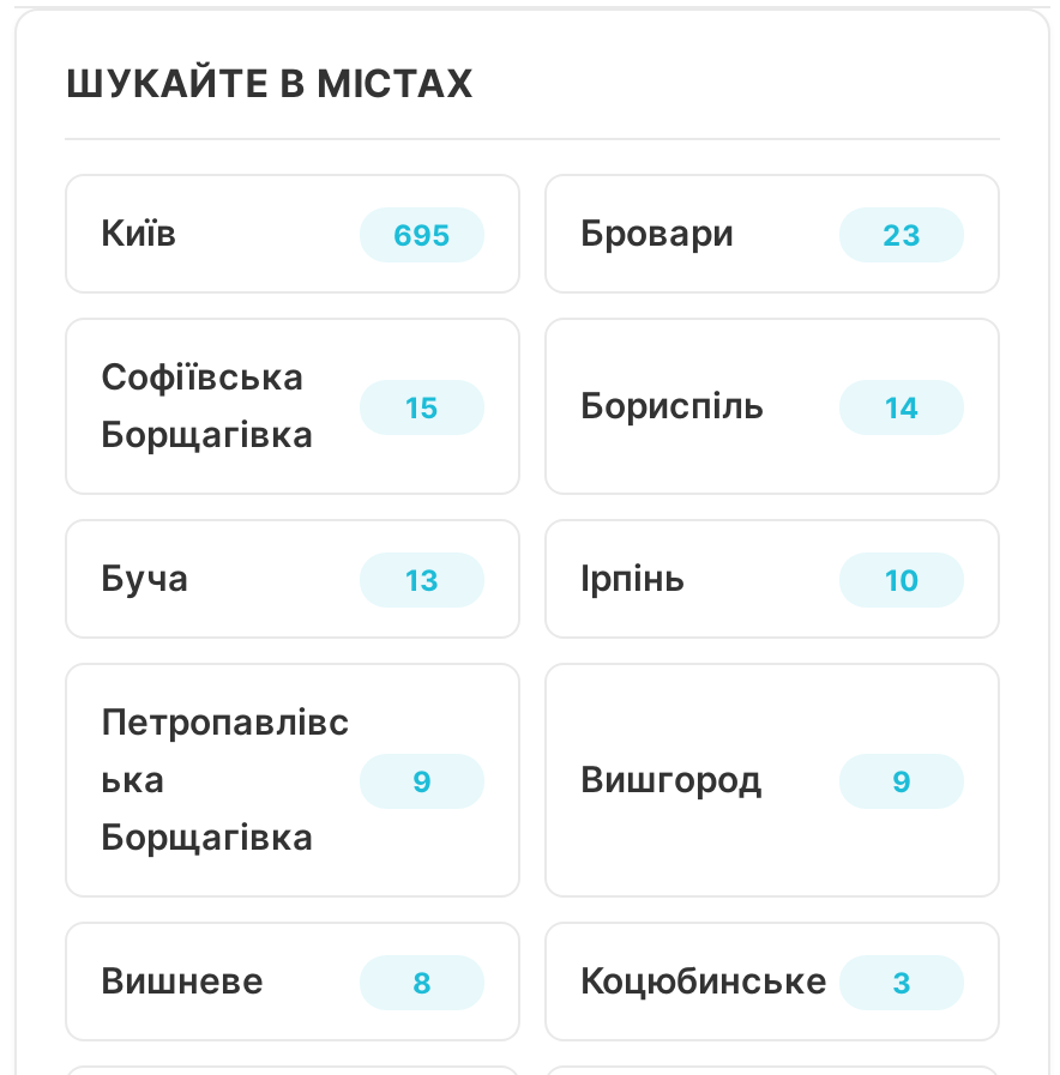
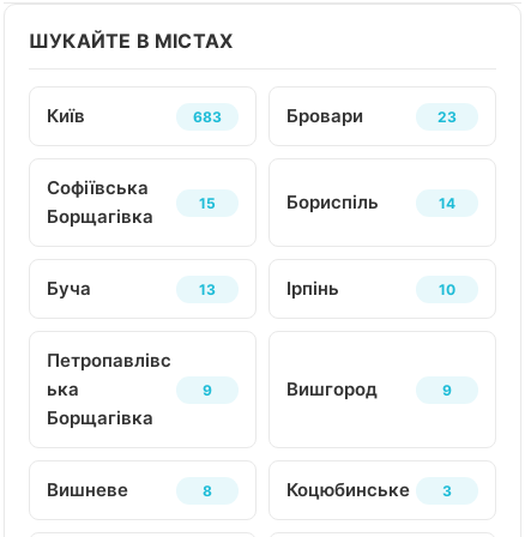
[393,216,451,252] 695 -> [193,107,222,125] 683

